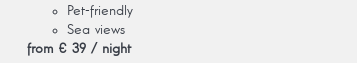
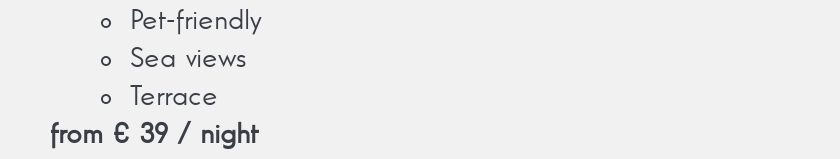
none -> [130,84,218,112] Terrace

